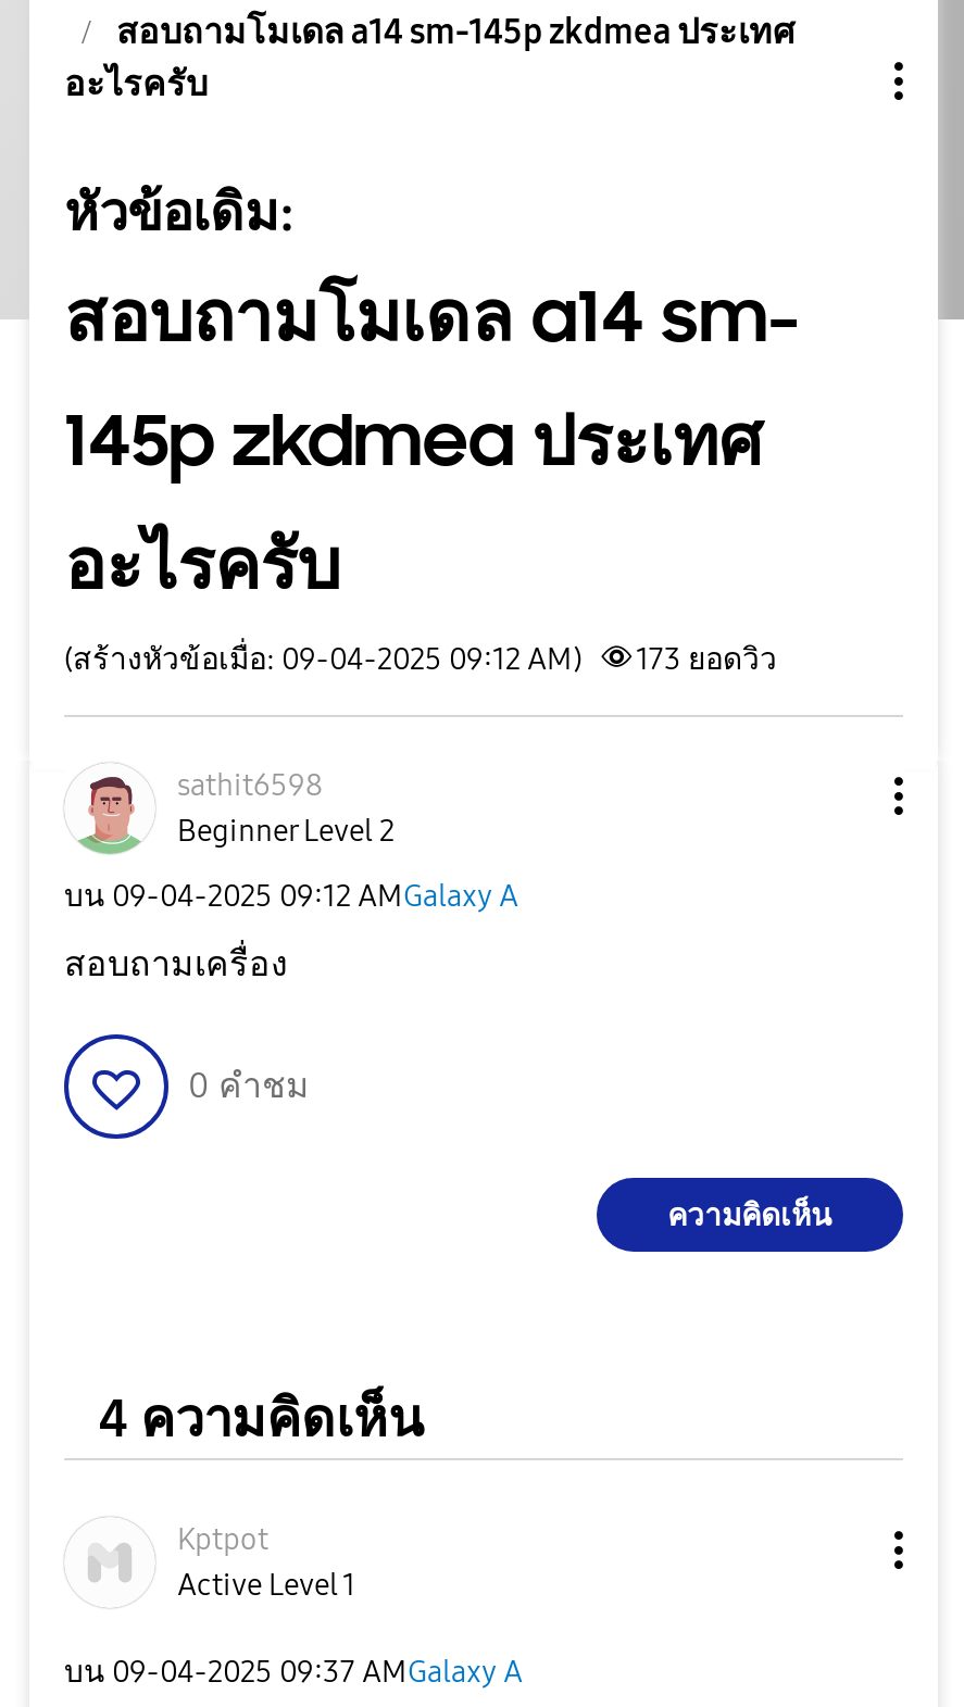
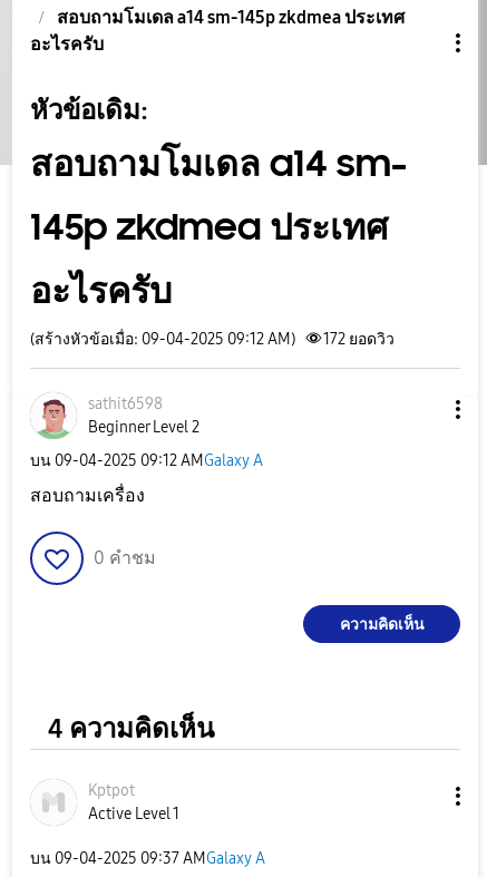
[64,641,777,678] (สร้างหัวข้อเมื่อ: 09-04-2025 09:12 AM) 173 ยอดวิว -> [30,330,395,349] (สร้างหัวข้อเมื่อ: 09-04-2025 09:12 AM) 172 ยอดวิว

